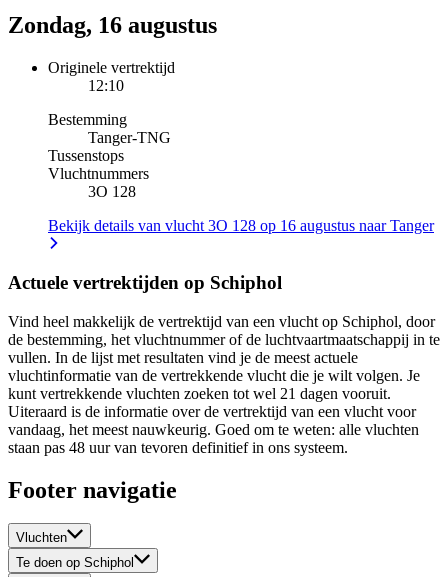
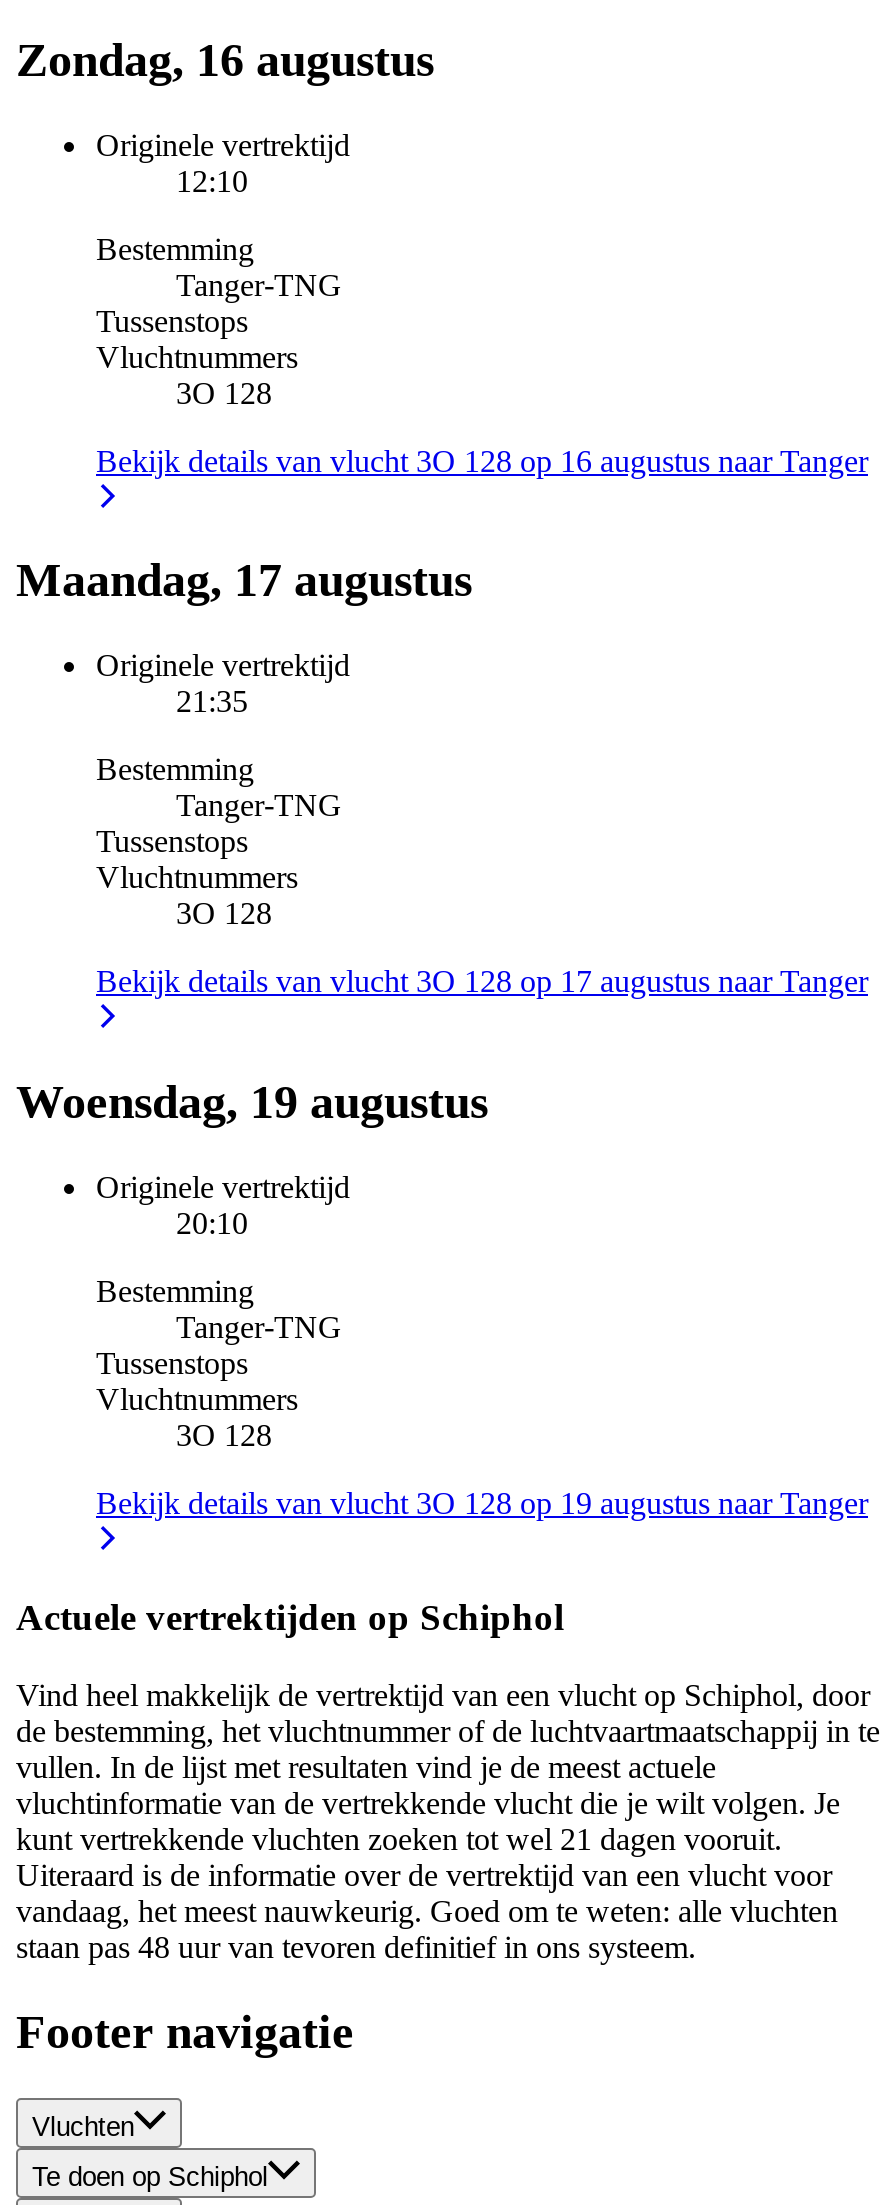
none -> [16,555,868,1521] Maandag, 17 augustus | Originele vertrektijd | 21:35 | Bestemming | Tanger-TNG | Tussenstops | Vluchtnummers | 3O 128 | Bekijk details van vlucht 3O 128 op 17 augustus naar Tanger | Woensdag, 19 augustus | Originele vertrektijd | 20:10 | Bestemming | Tanger-TNG | Tussenstops | Vluchtnummers | 3O 128 | Bekijk details van vlucht 3O 128 op 19 augustus naar Tanger

